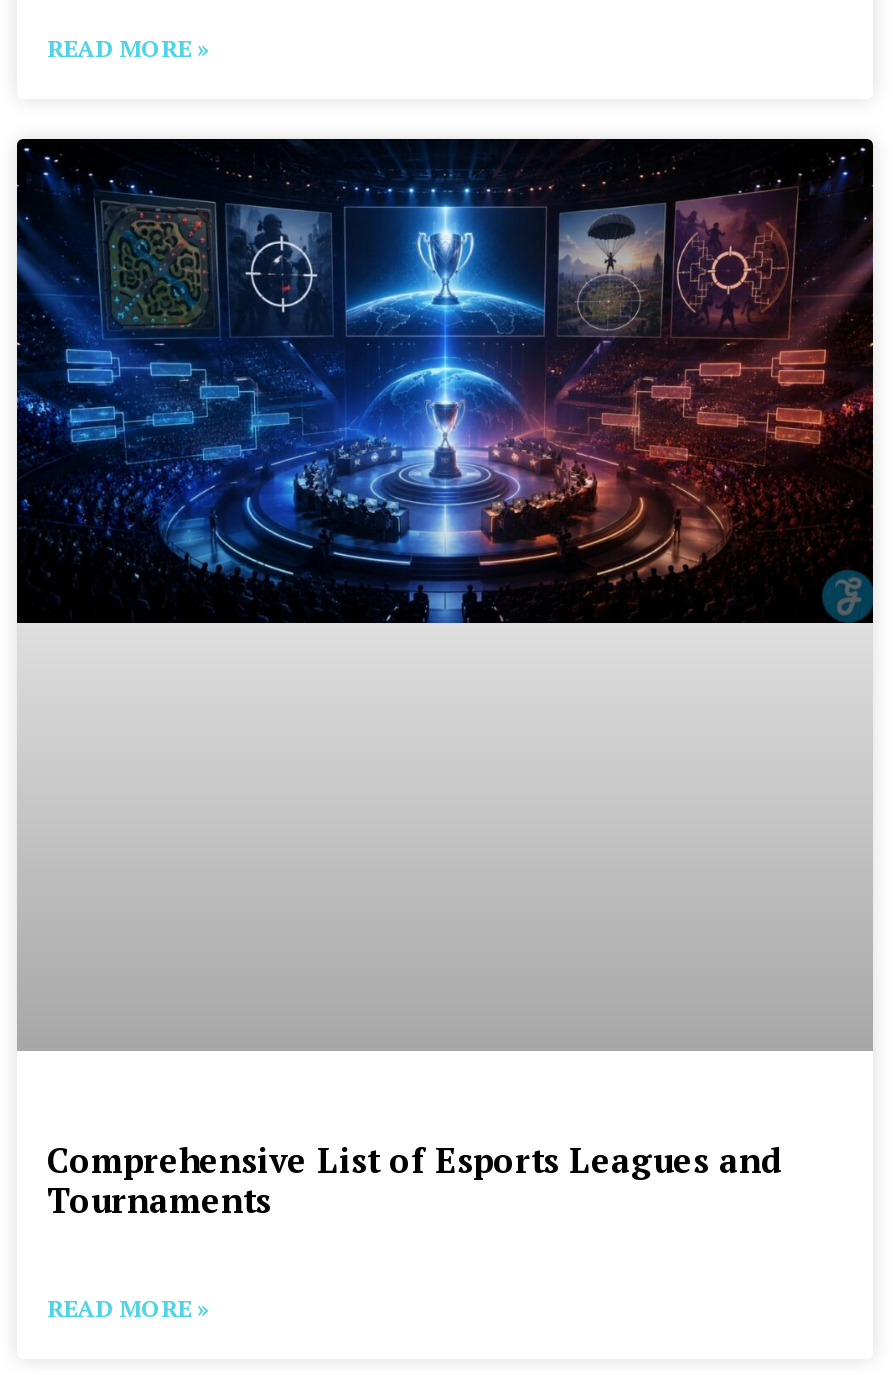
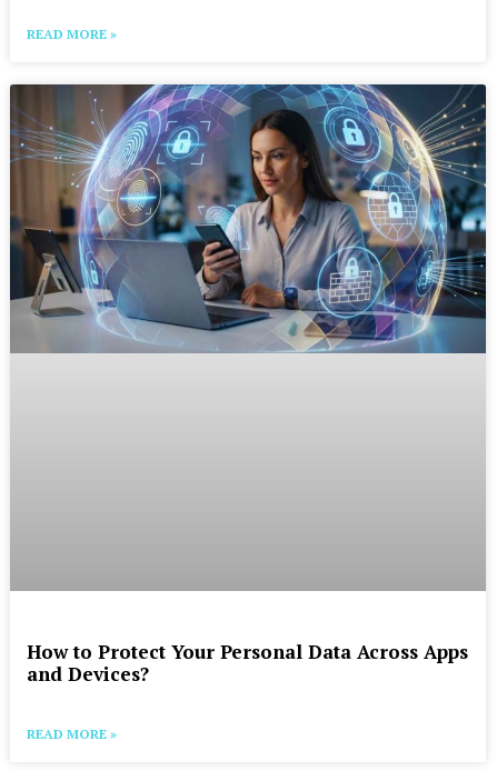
[17,137,875,625] [image] -> [10,83,487,354] [image]
[47,1136,783,1222] Comprehensive List of Esports Leagues and | Tournaments -> [27,638,468,686] How to Protect Your Personal Data Across Apps | and Devices?

